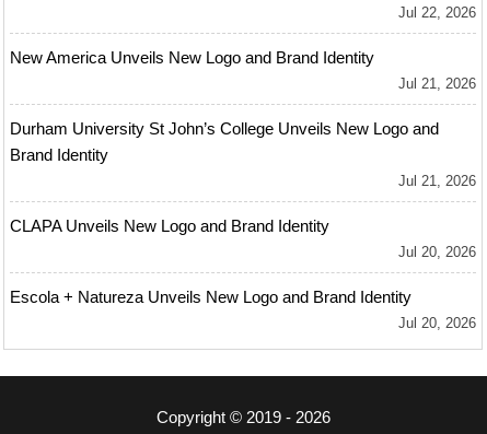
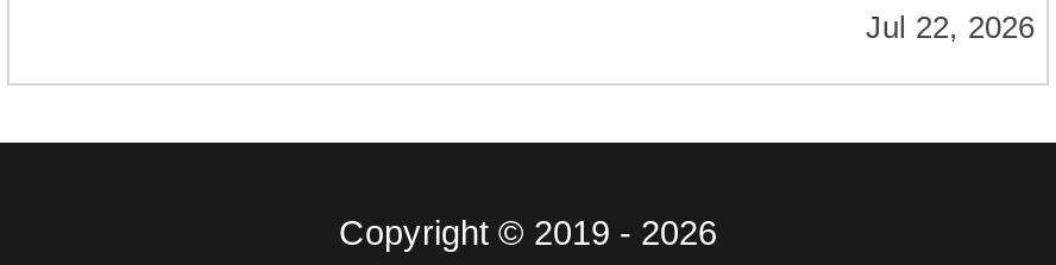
[10,49,476,332] New America Unveils New Logo and Brand Identity | Jul 21, 2026 | Durham University St John’s College Unveils New Logo and | Brand Identity | Jul 21, 2026 | CLAPA Unveils New Logo and Brand Identity | Jul 20, 2026 | Escola + Natureza Unveils New Logo and Brand Identity | Jul 20, 2026 -> none

